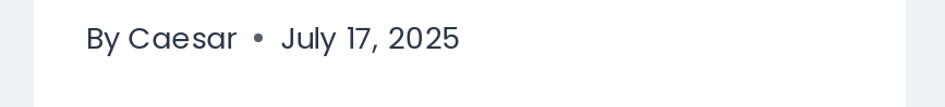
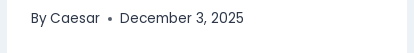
[86,18,459,59] By Caesar July 17, 2025 -> [31,9,244,28] By Caesar December 3, 2025

